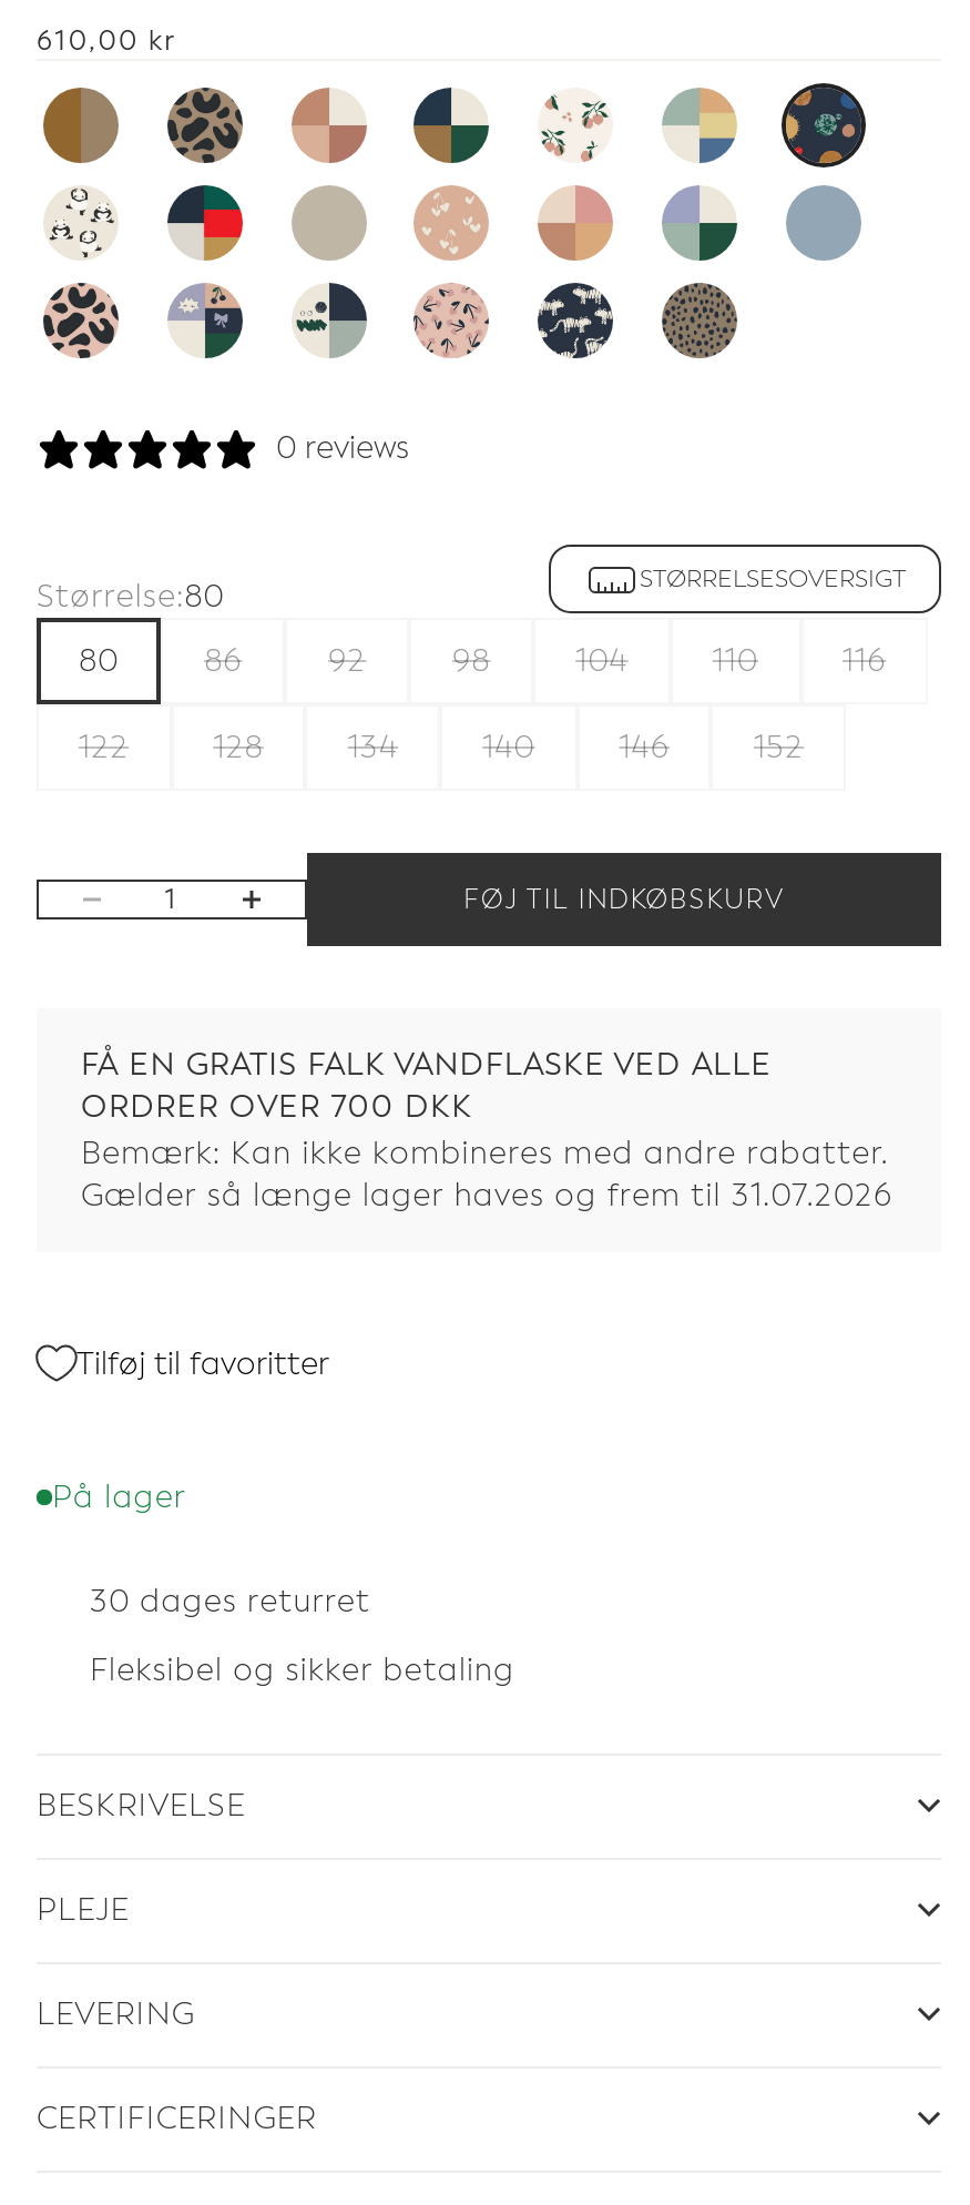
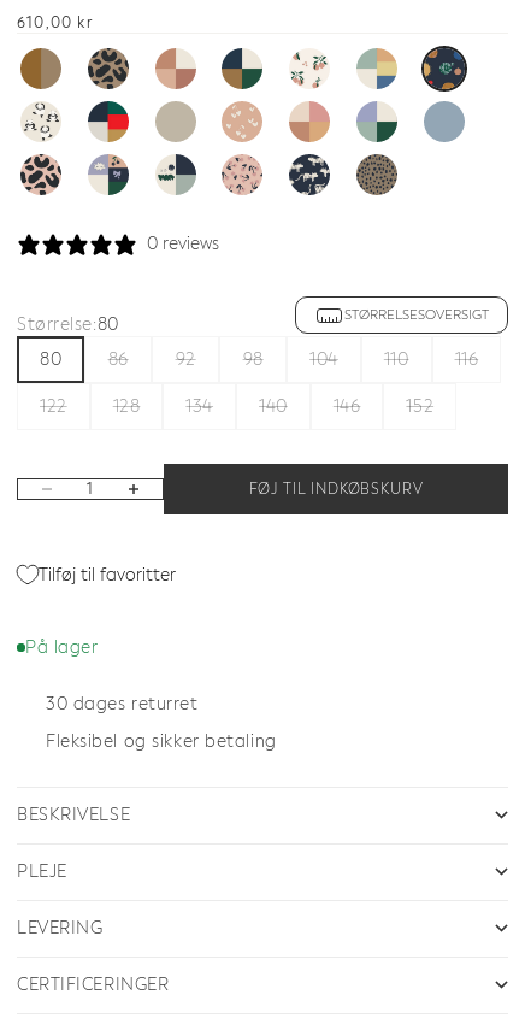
[81,1043,892,1216] FÅ EN GRATIS FALK VANDFLASKE VED ALLE | ORDRER OVER 700 DKK | Bemærk: Kan ikke kombineres med andre rabatter. | Gælder så længe lager haves og frem til 31.07.2026 -> none

